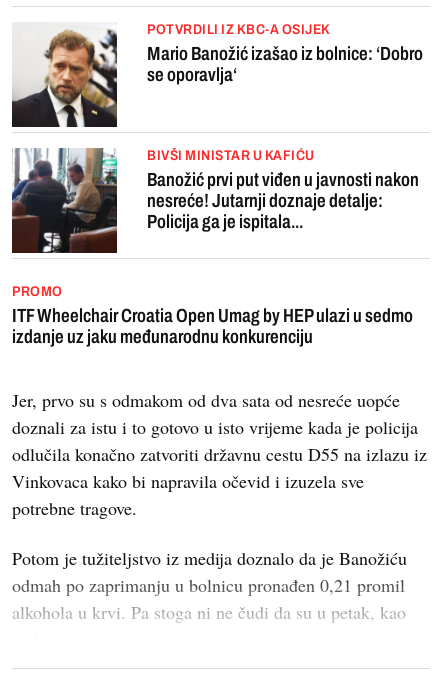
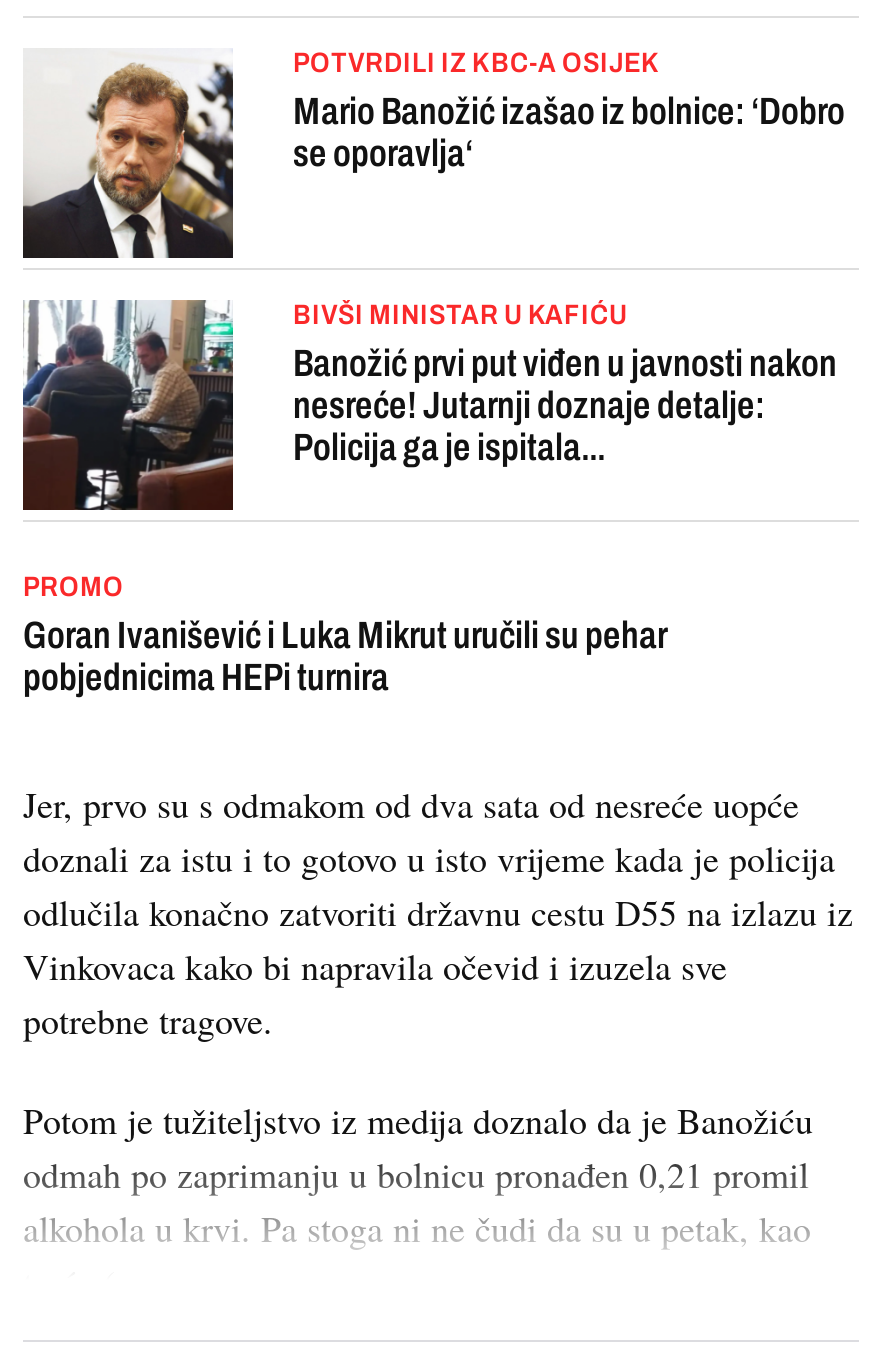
[12,305,413,347] ITF Wheelchair Croatia Open Umag by HEP ulazi u sedmo | izdanje uz jaku međunarodnu konkurenciju -> [23,615,667,699] Goran Ivanišević i Luka Mikrut uručili su pehar | pobjednicima HEPi turnira

